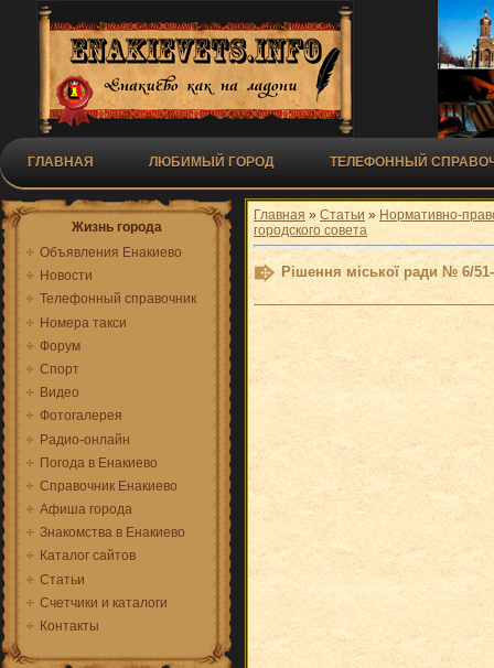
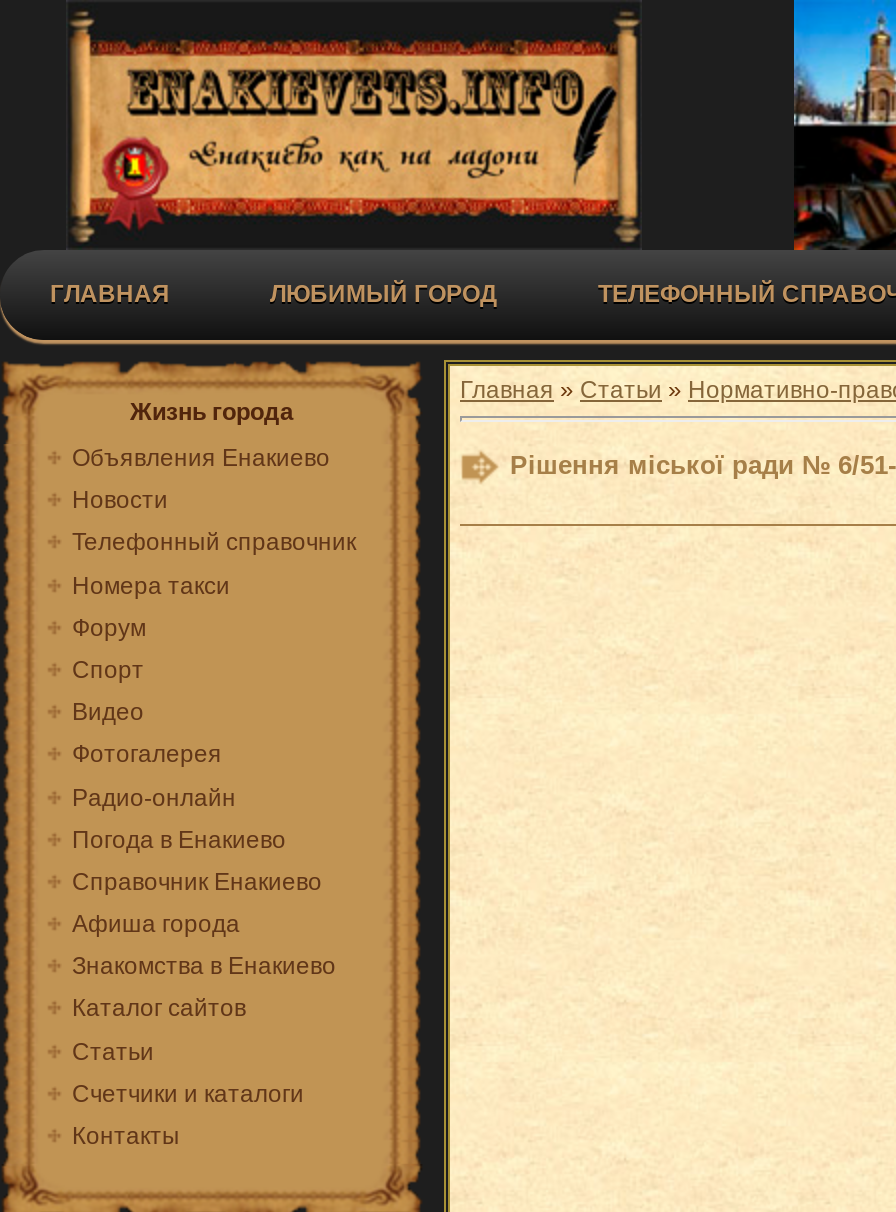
[254,223,367,238] городского совета -> none

